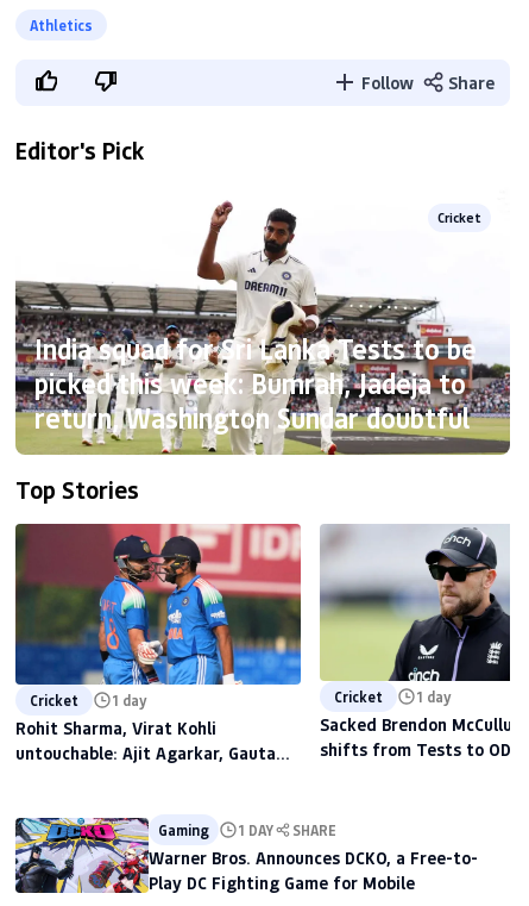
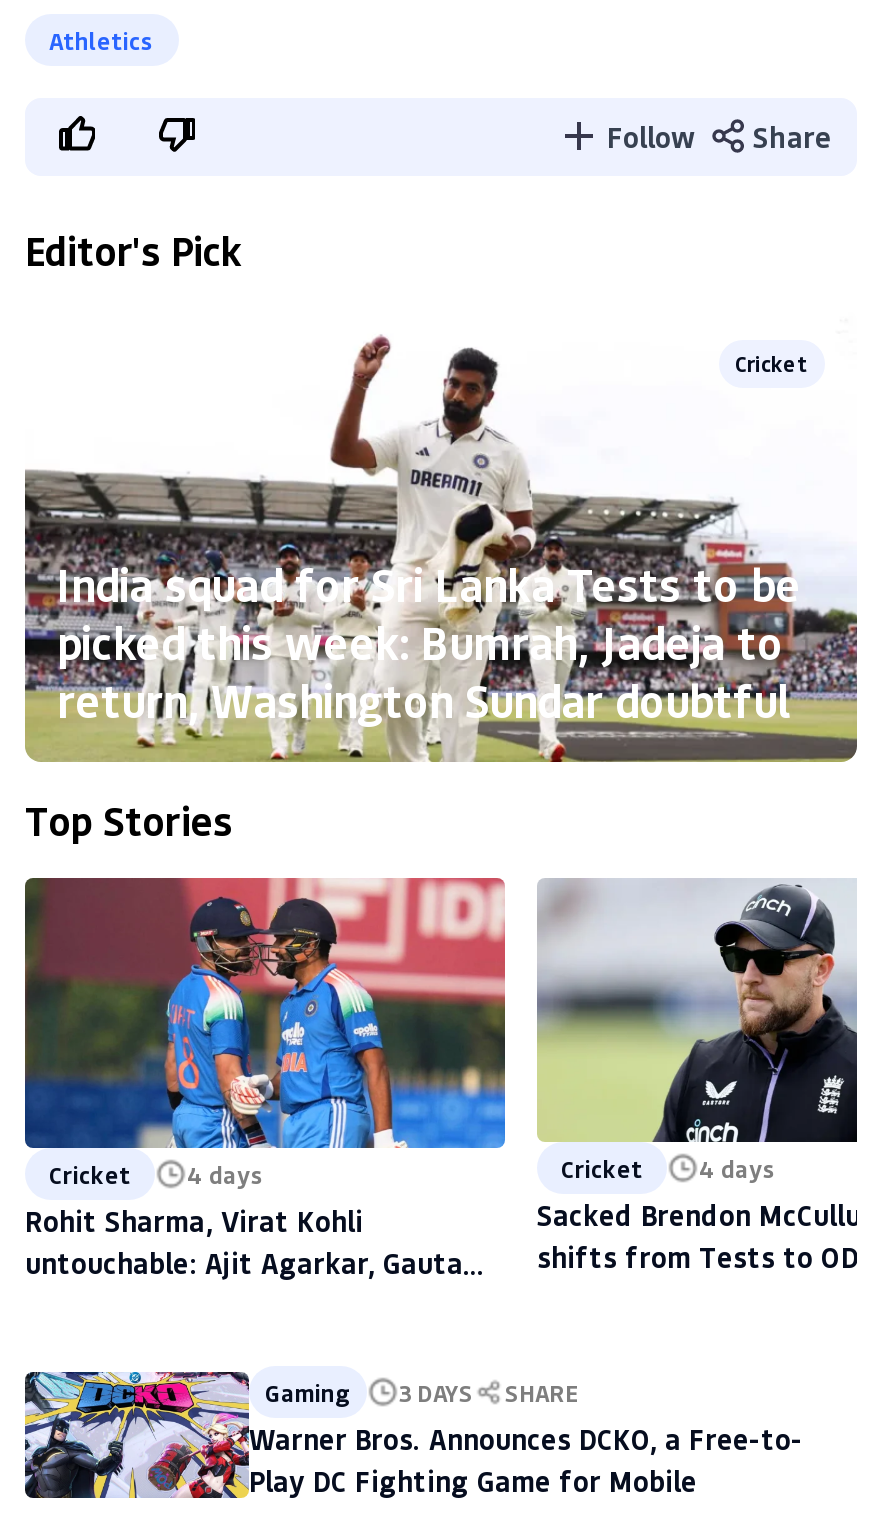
[30,691,147,710] Cricket 1 day -> [49,1159,265,1191] Cricket 4 days
[334,686,452,706] Cricket 1 day -> [561,1151,777,1183] Cricket 4 days
[158,821,336,840] Gaming 1 DAY SHARE -> [265,1377,579,1409] Gaming 3 DAYS SHARE

